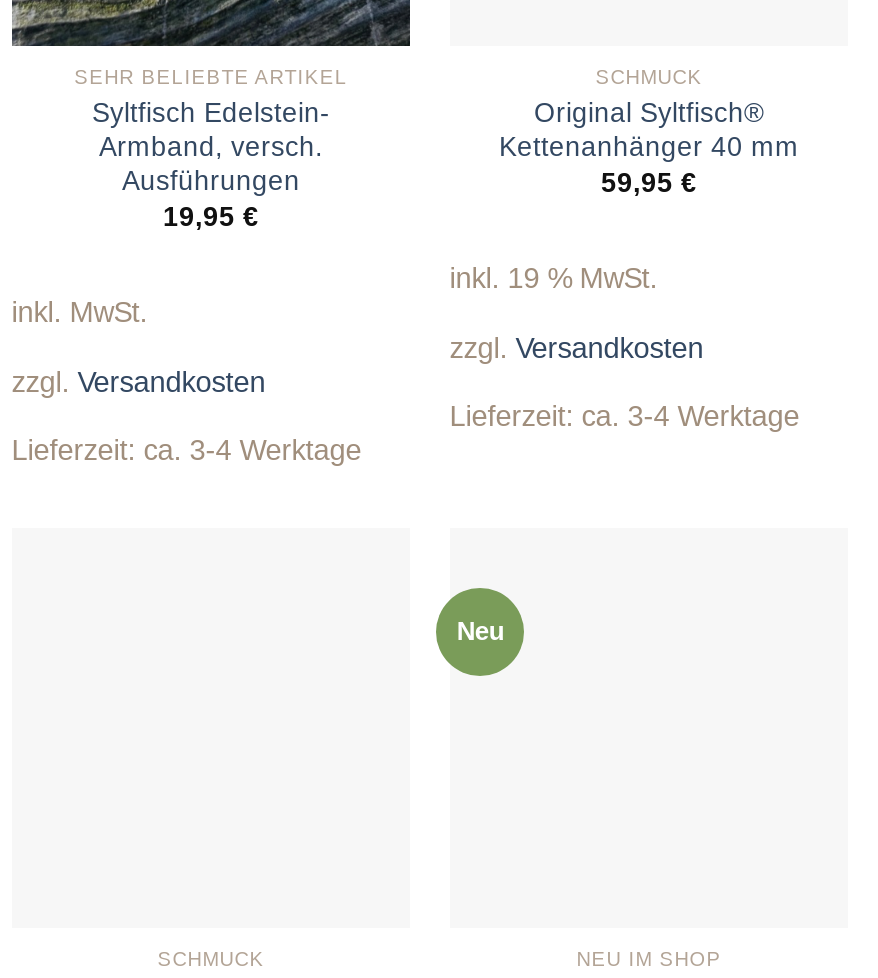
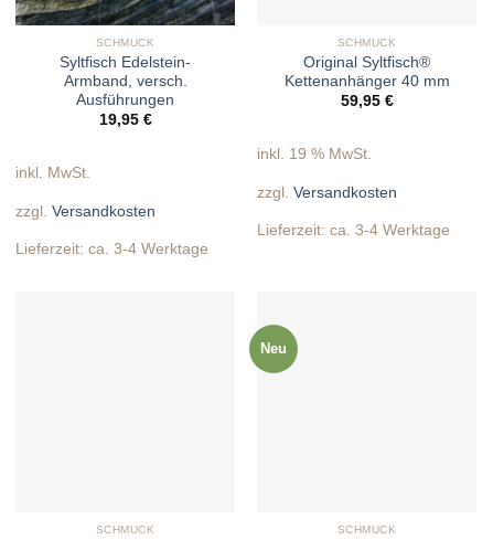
[74,66,348,88] SEHR BELIEBTE ARTIKEL -> [96,36,155,49] SCHMUCK
[576,948,722,970] NEU IM SHOP -> [337,524,396,536] SCHMUCK

